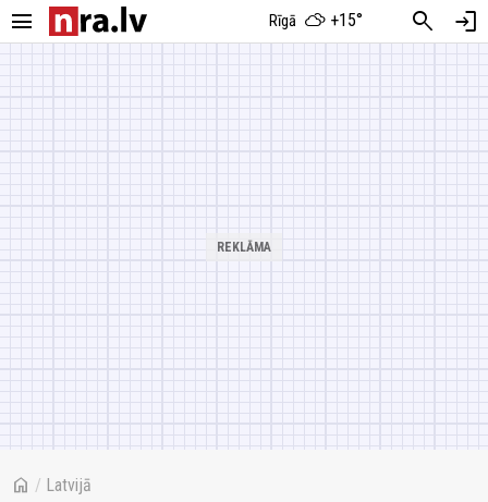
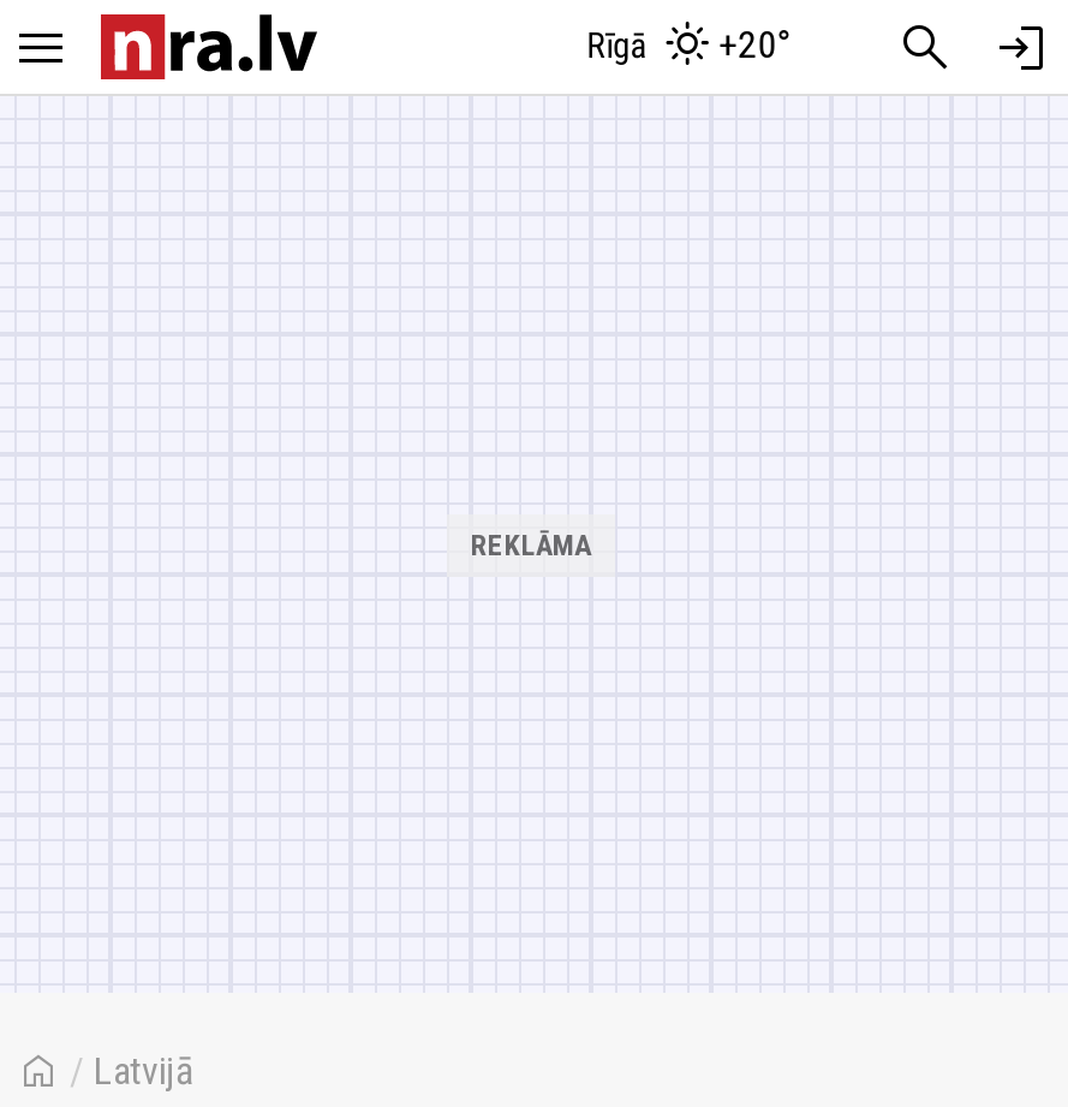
[269,10,363,30] Rīgā +15° -> [587,22,791,67] Rīgā +20°

